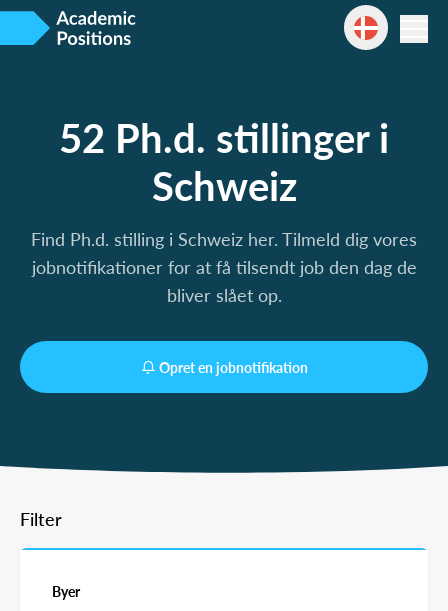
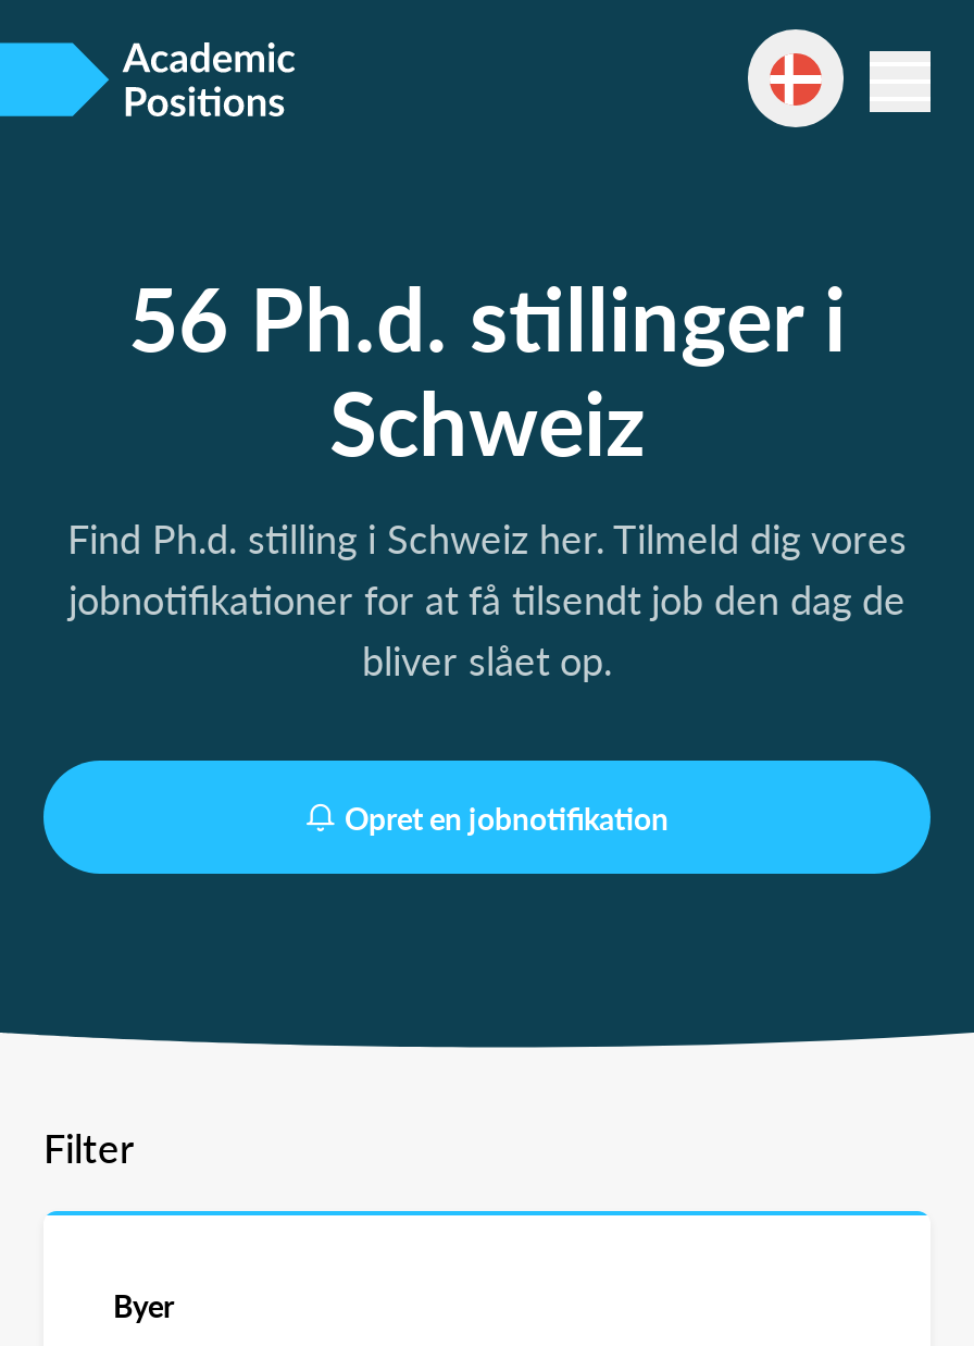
[59,108,389,165] 52 Ph.d. stillinger i -> [128,254,846,378] 56 Ph.d. stillinger i

